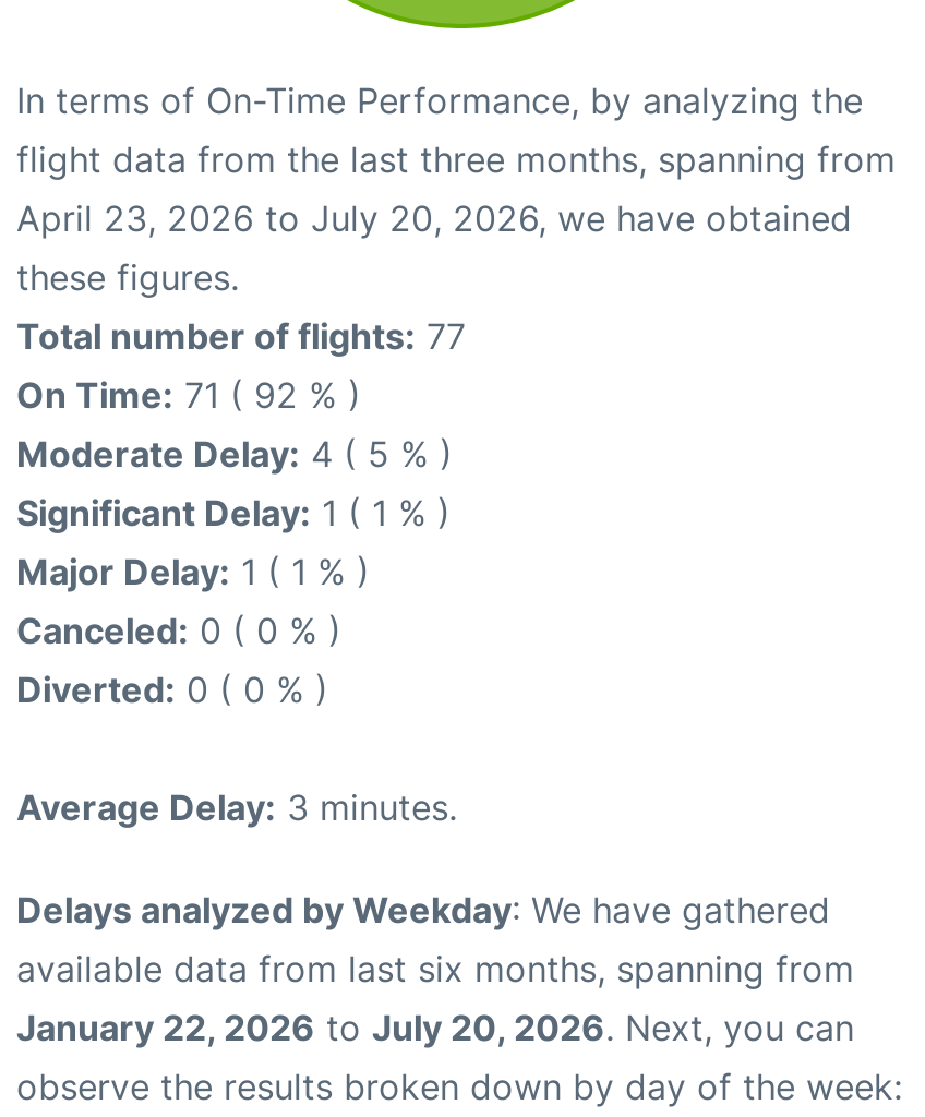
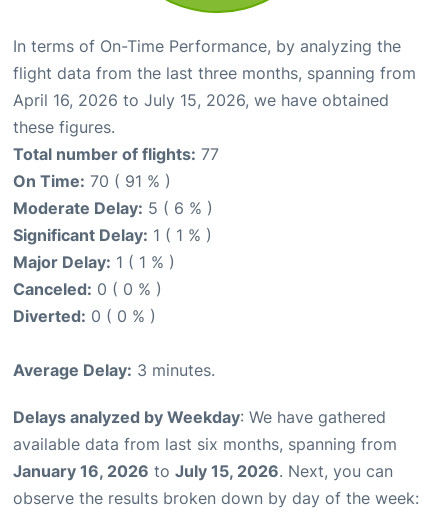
[16,196,852,239] April 23, 2026 to July 20, 2026, we have obtained -> [13,90,389,110] April 16, 2026 to July 15, 2026, we have obtained
[16,372,361,416] On Time: 71 ( 92 % ) -> [13,171,171,191] On Time: 70 ( 91 % )
[16,431,453,475] Moderate Delay: 4 ( 5 % ) -> [13,198,213,218] Moderate Delay: 5 ( 6 % )
[16,1005,854,1049] January 22, 2026 to July 20, 2026. Next, you can -> [13,461,393,481] January 16, 2026 to July 15, 2026. Next, you can

